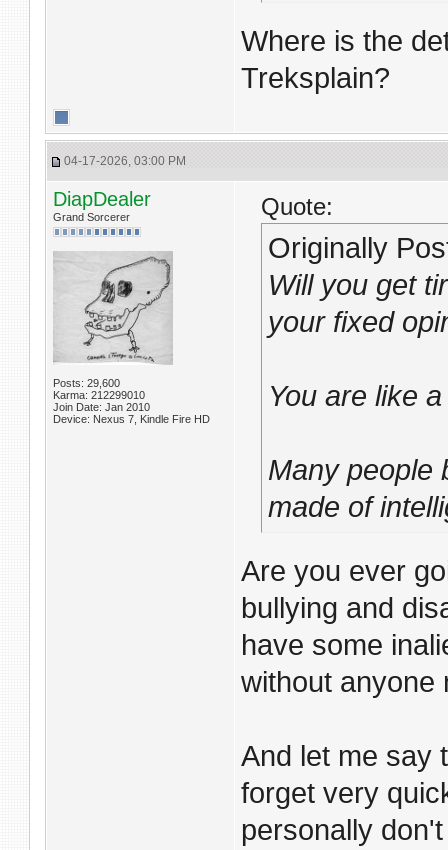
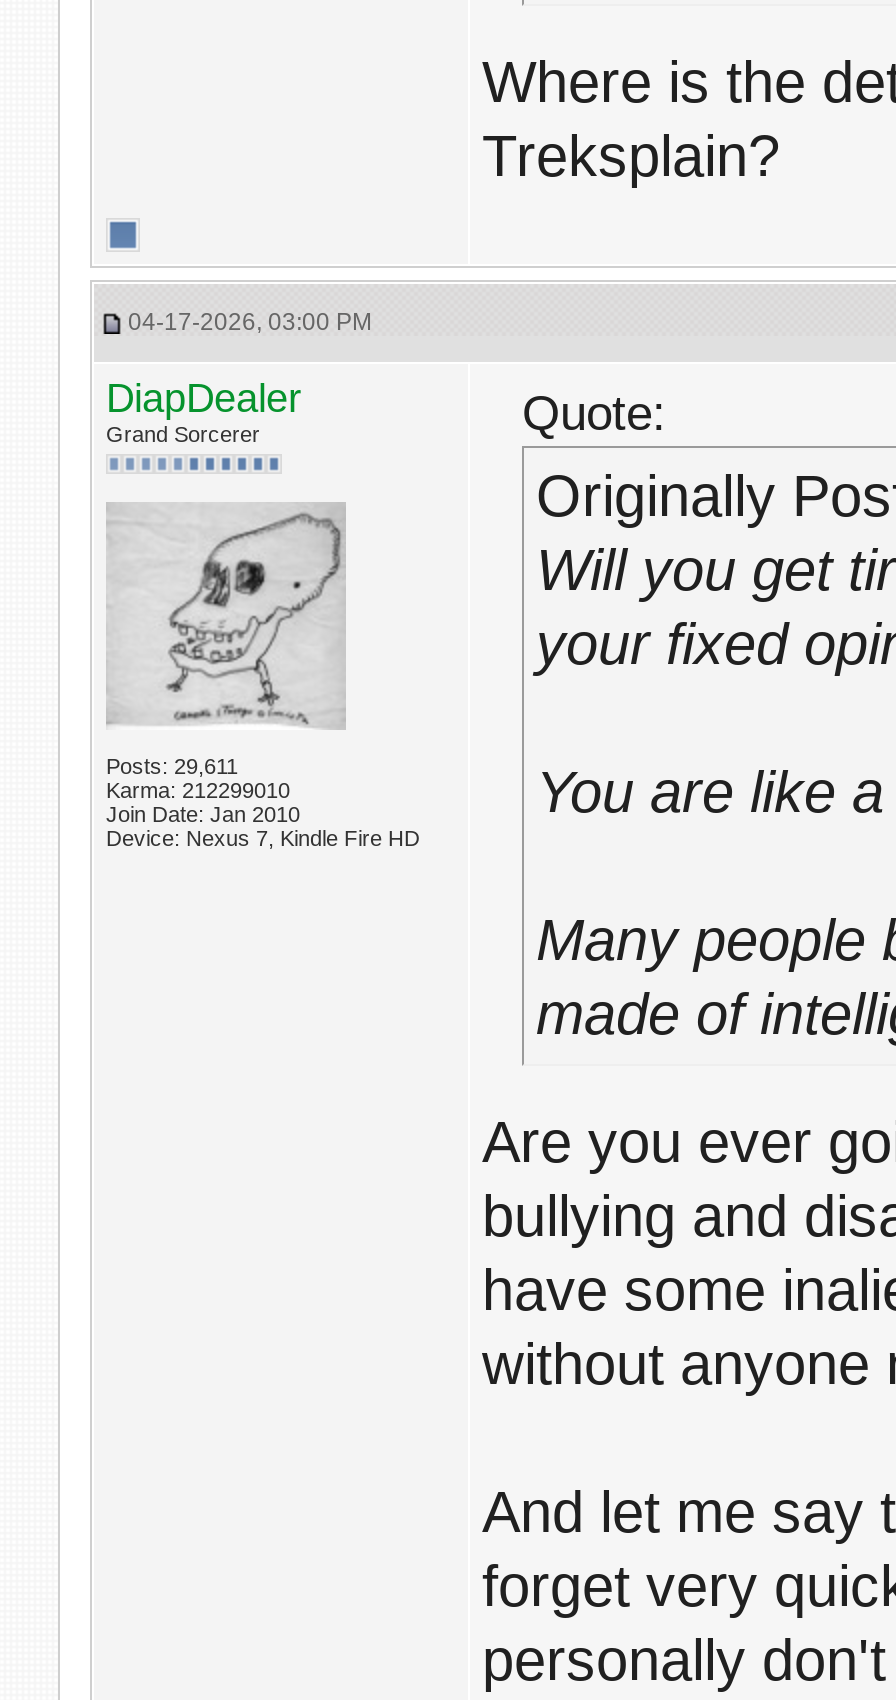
[53,377,120,389] Posts: 29,600 -> [106,754,238,778] Posts: 29,611

